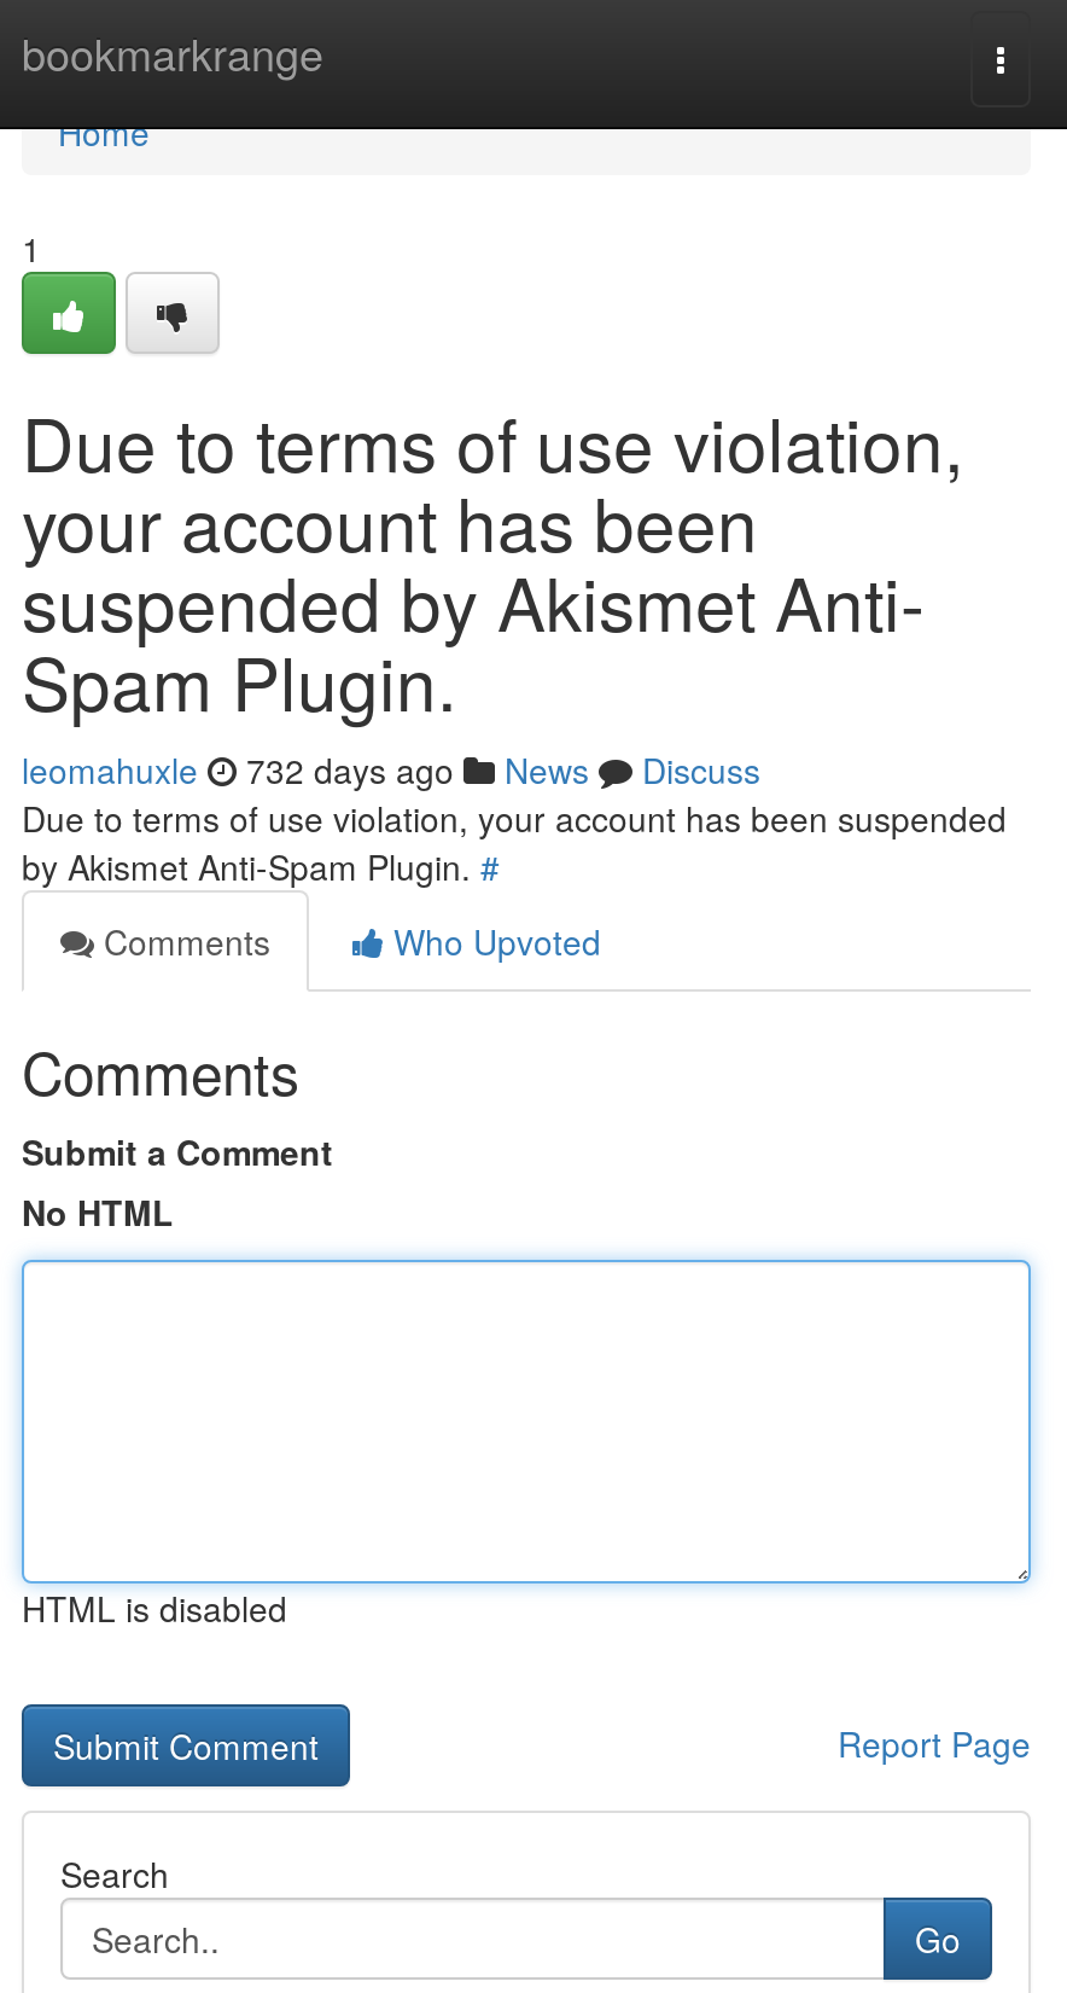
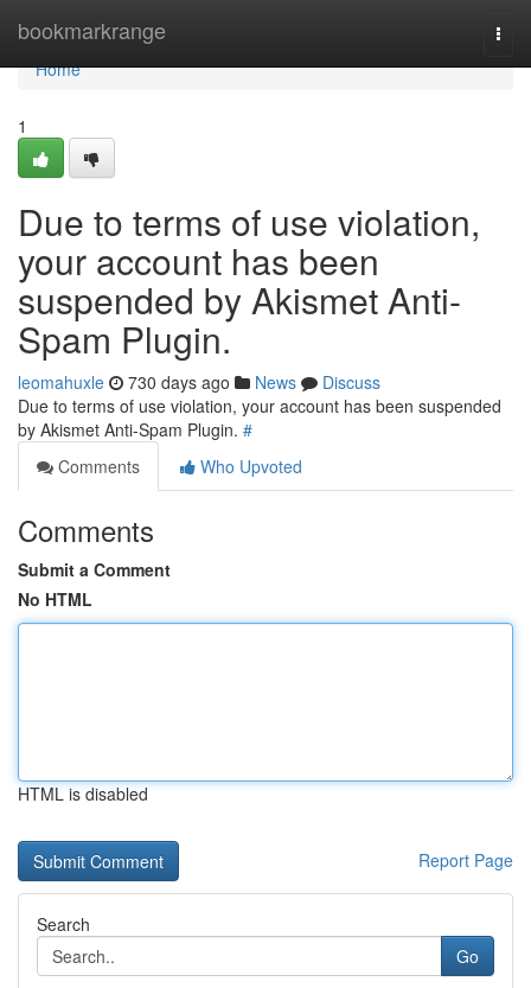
[22,745,760,794] leomahuxle 732 days ago News Discuss -> [18,370,380,394] leomahuxle 730 days ago News Discuss

